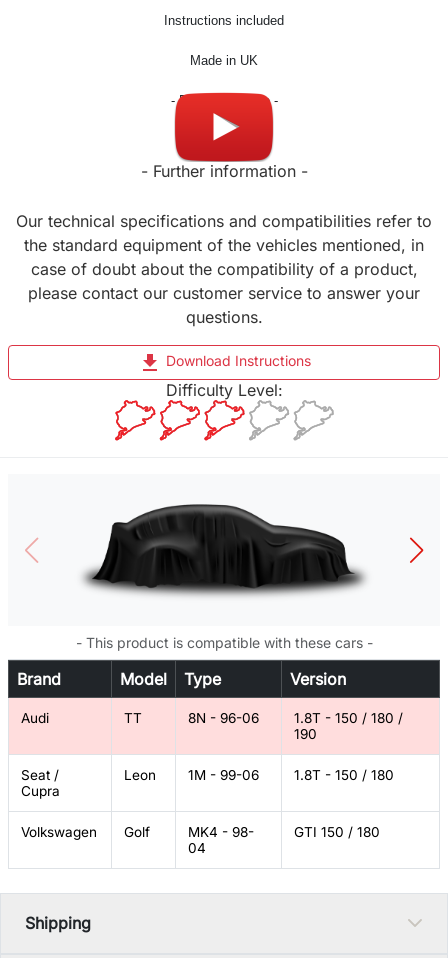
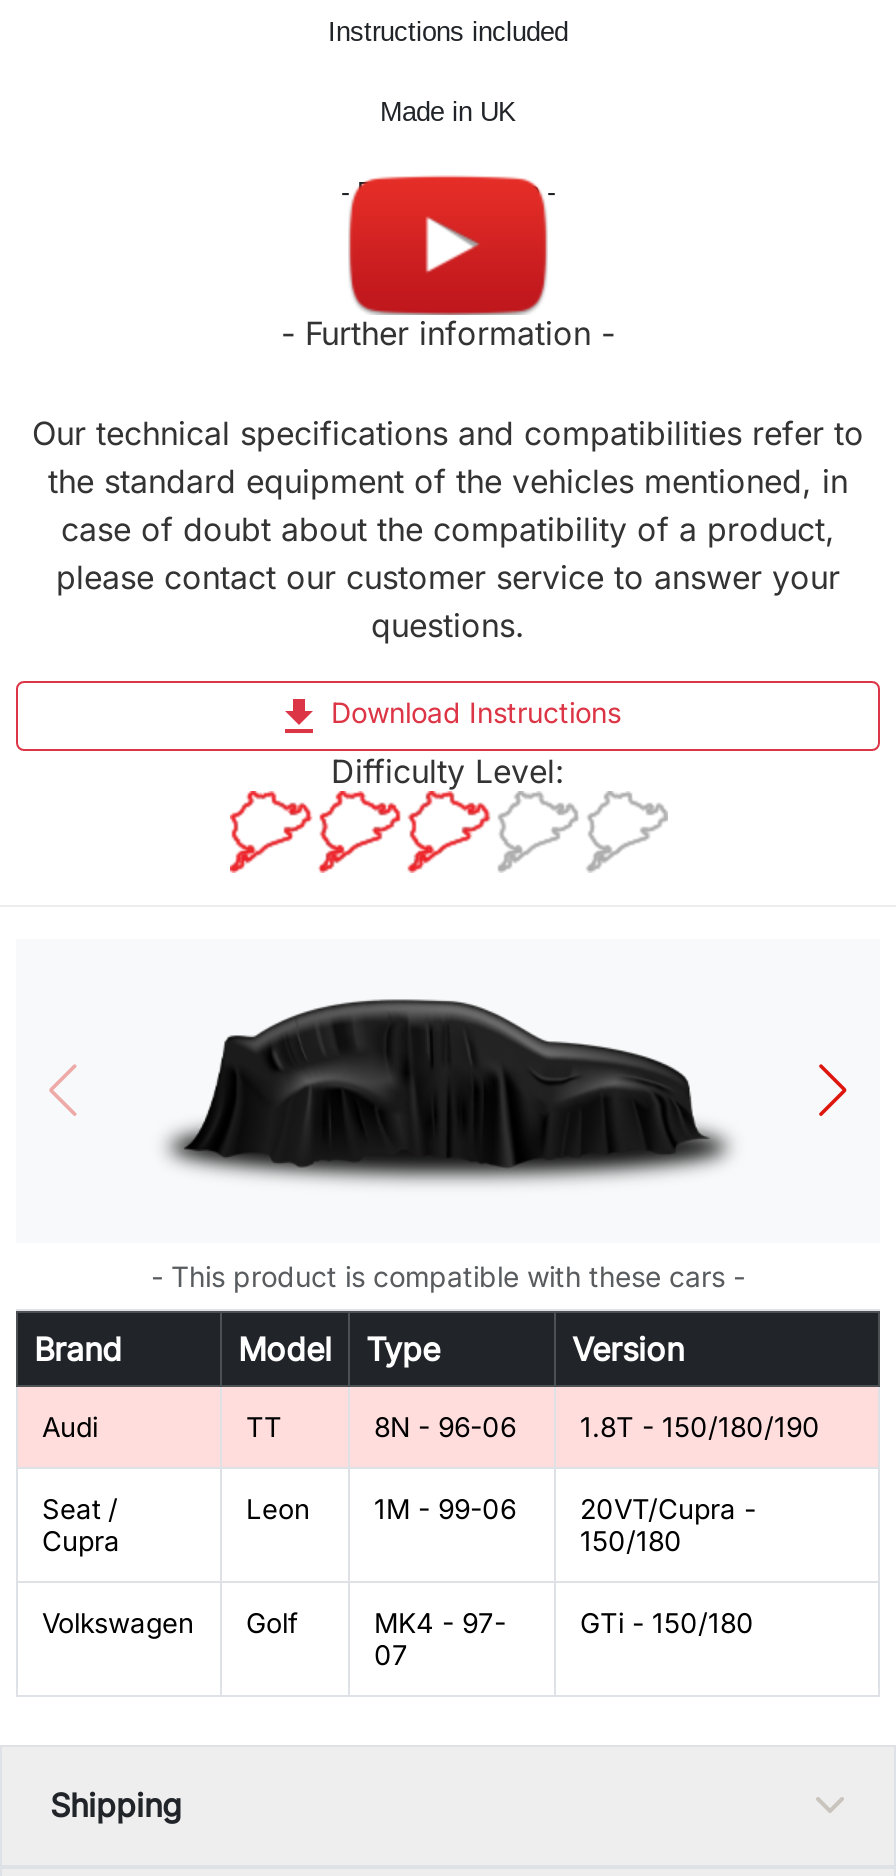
[294,767,394,783] 1.8T - 150 / 180 -> [580,1492,756,1556] 20VT/Cupra - | 150/180
[188,824,254,856] MK4 - 98- | 04 -> [374,1606,506,1670] MK4 - 97- | 07
[294,824,380,840] GTI 150 / 180 -> [580,1606,754,1638] GTi - 150/180

